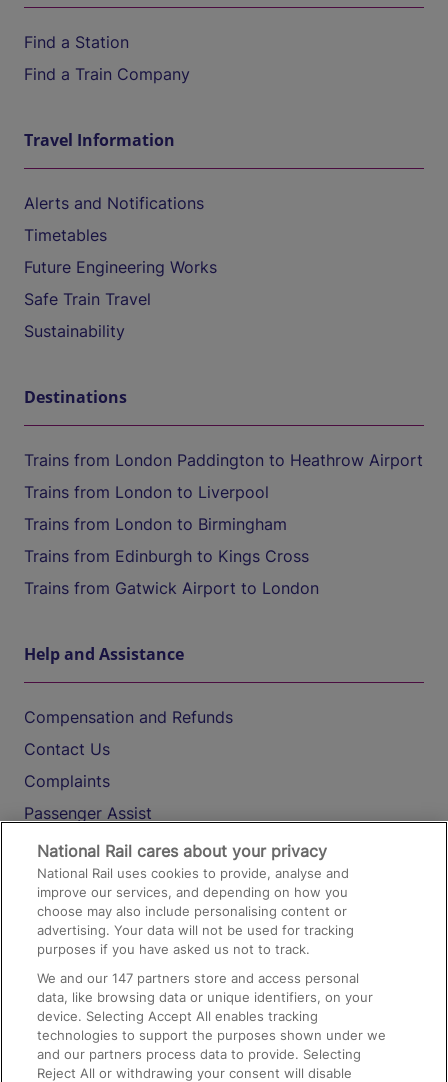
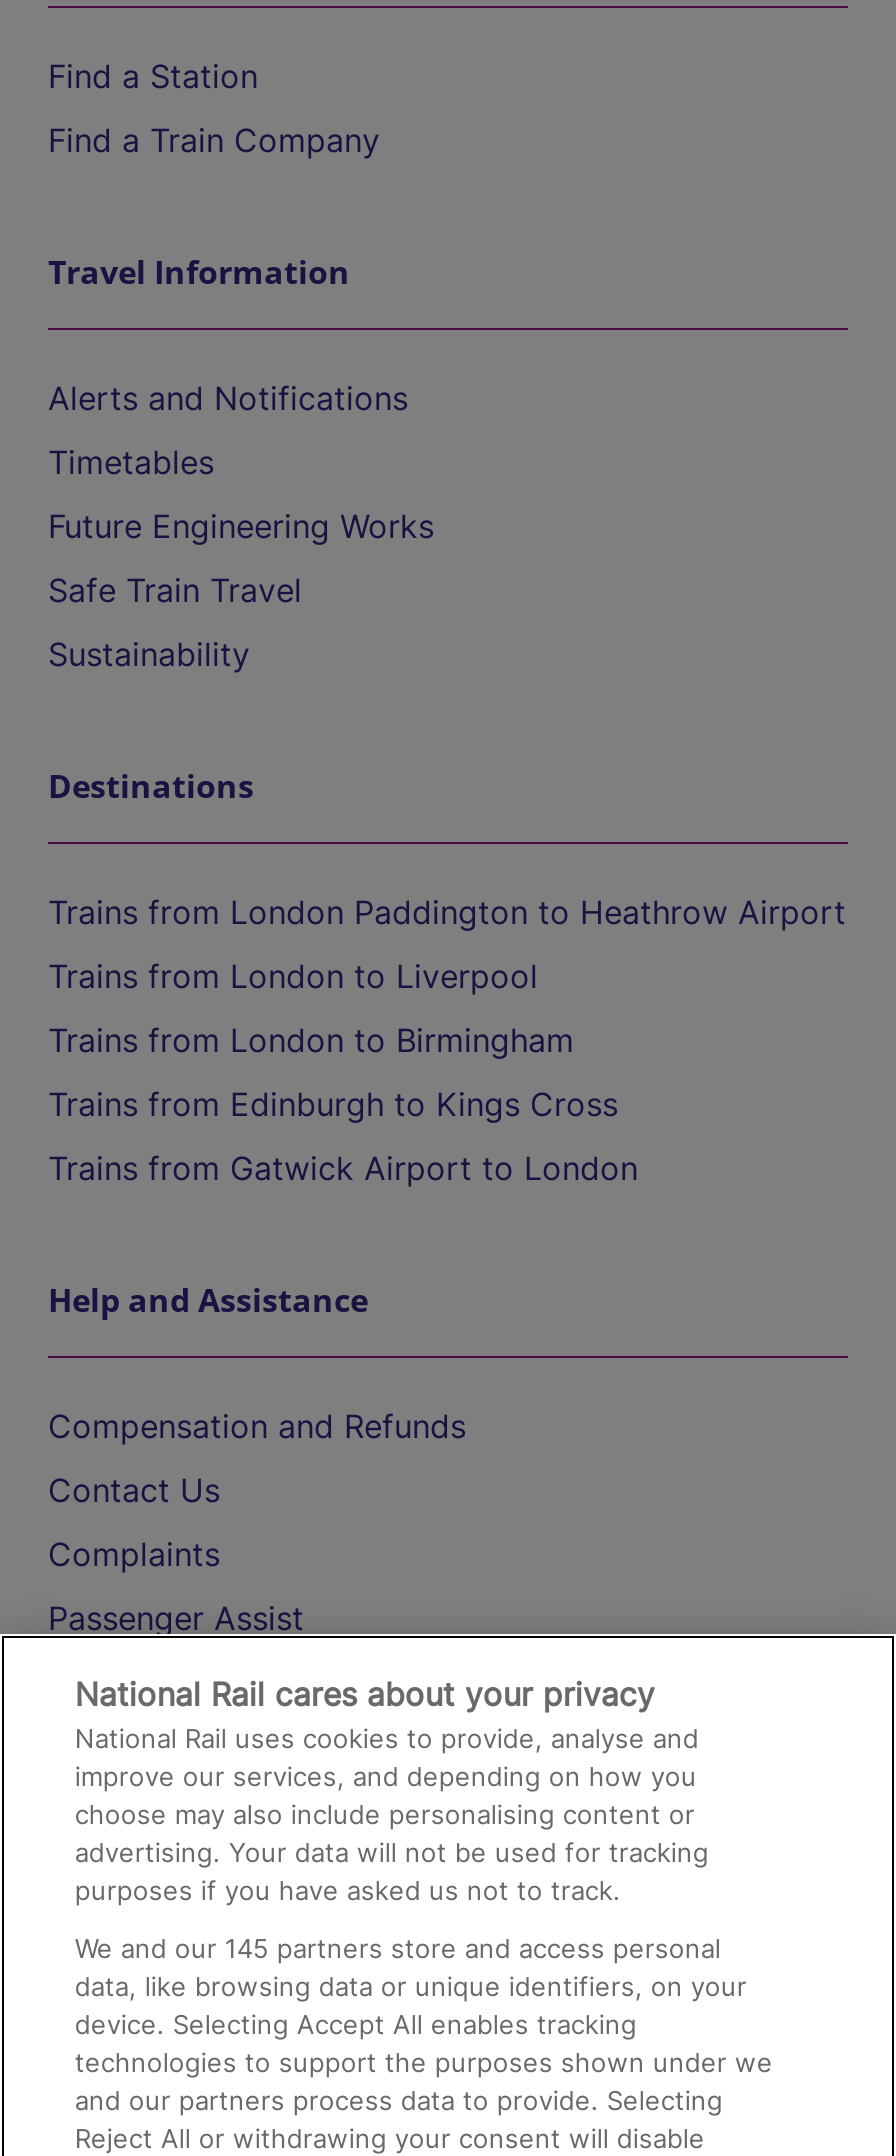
[37,970,359,986] We and our 147 partners store and access personal -> [75,1932,721,1964] We and our 145 partners store and access personal

